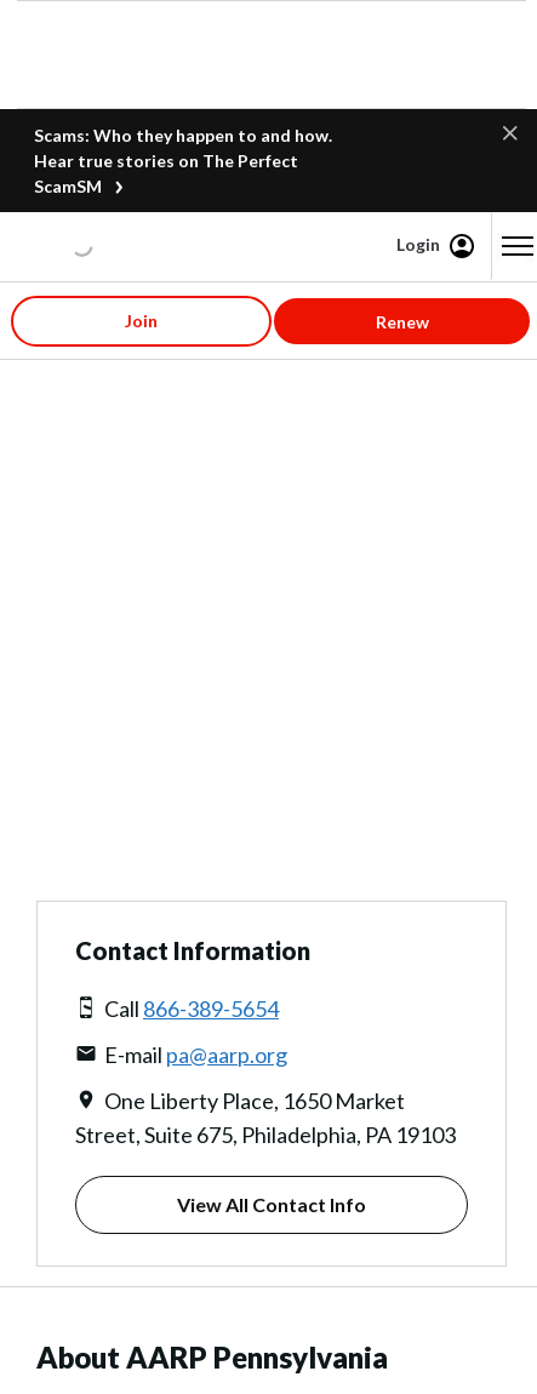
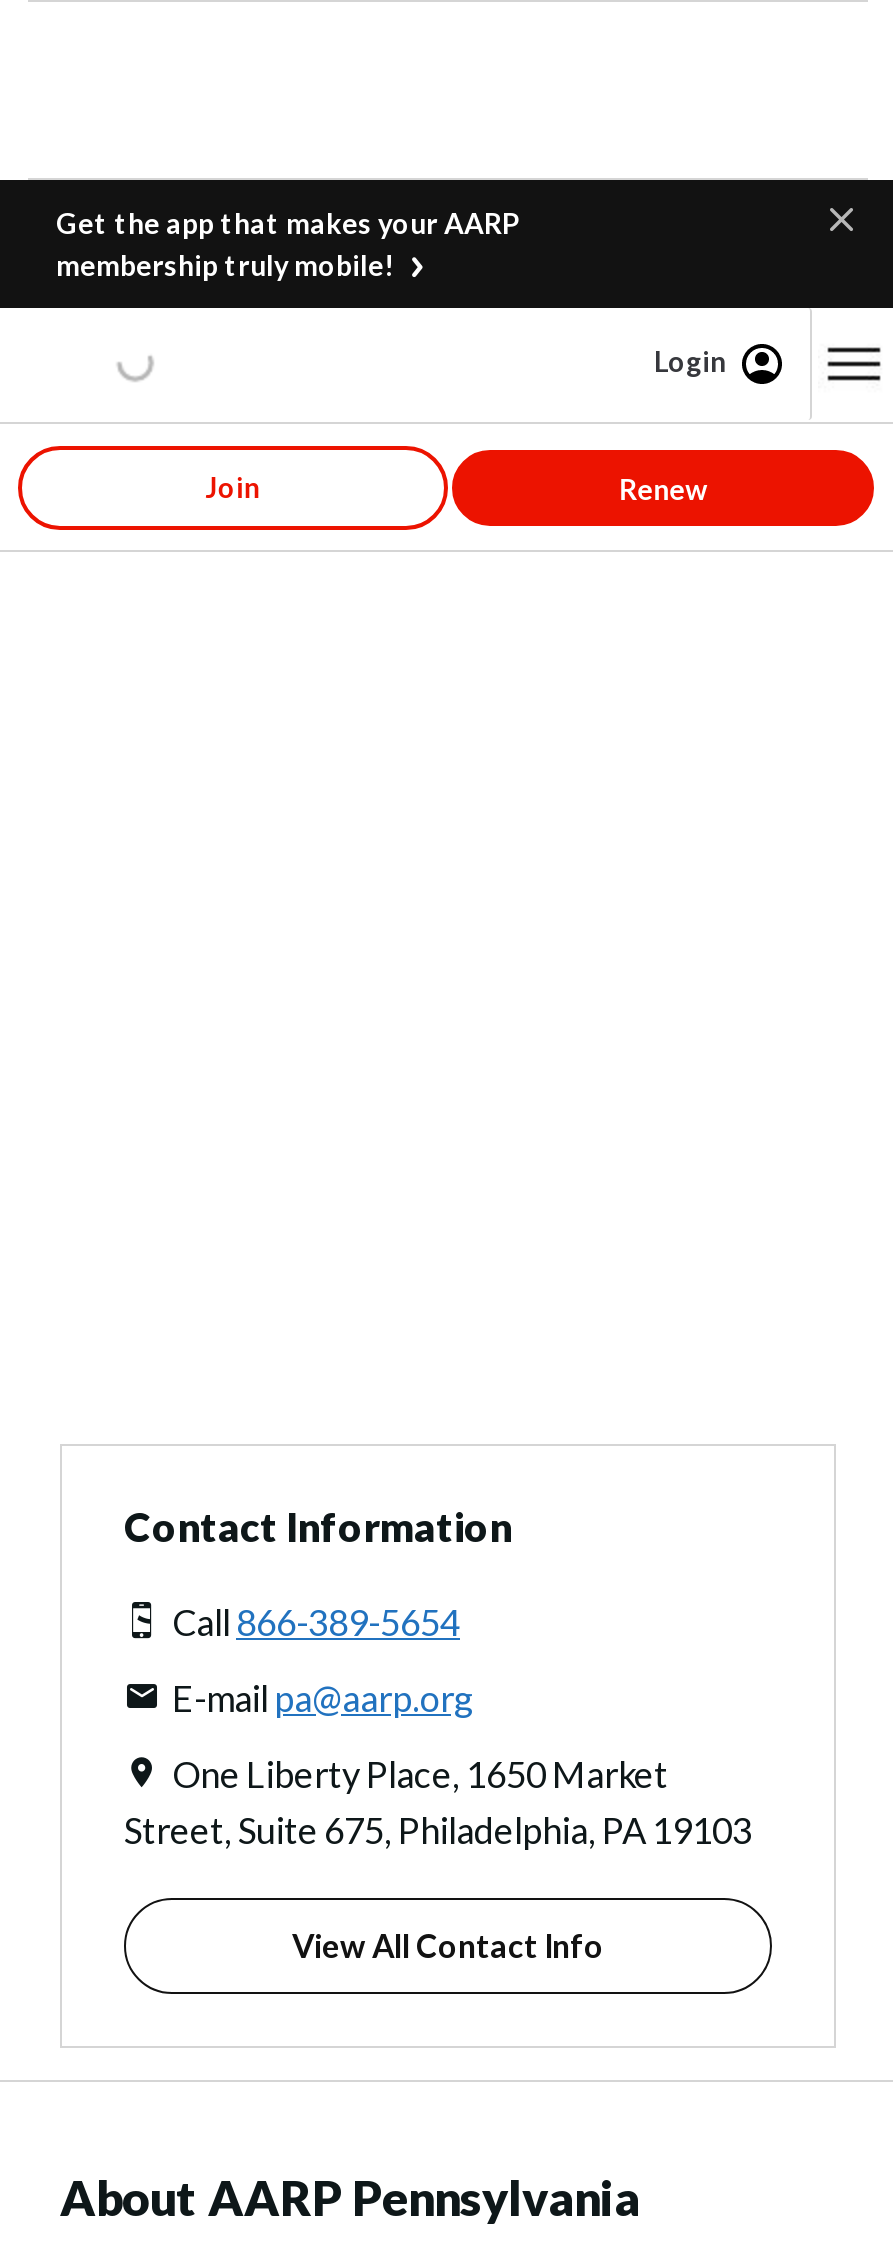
[34,125,332,196] Scams: Who they happen to and how. | Hear true stories on The Perfect | ScamSM -> [56,206,520,282] Get the app that makes your AARP | membership truly mobile!

